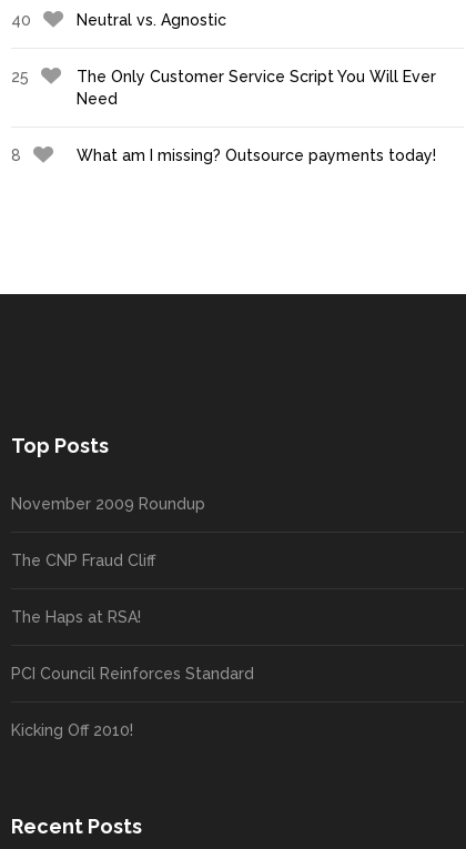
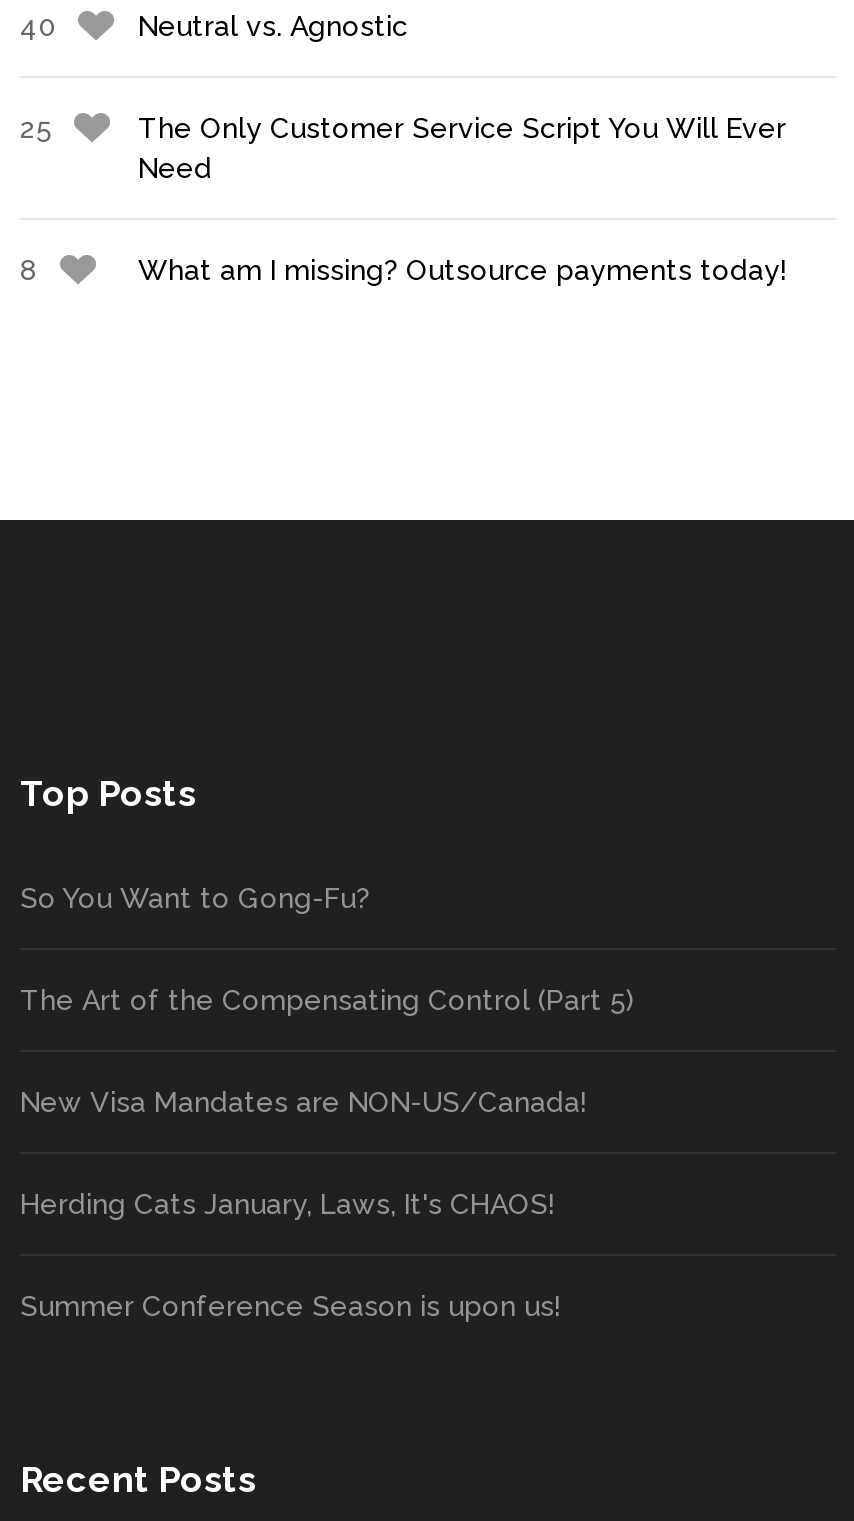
[11,495,205,512] November 2009 Roundup -> [20,881,370,913] So You Want to Gong-Fu?
[11,551,155,569] The CNP Fraud Cliff -> [20,983,634,1015] The Art of the Compensating Control (Part 5)
[11,608,141,625] The Haps at RSA! -> [20,1085,586,1117] New Visa Mandates are NON-US/Canada!
[11,664,254,682] PCI Council Reinforces Standard -> [20,1187,554,1219] Herding Cats January, Laws, It's CHAOS!
[11,721,133,739] Kicking Off 2010! -> [20,1289,560,1321] Summer Conference Season is upon us!

